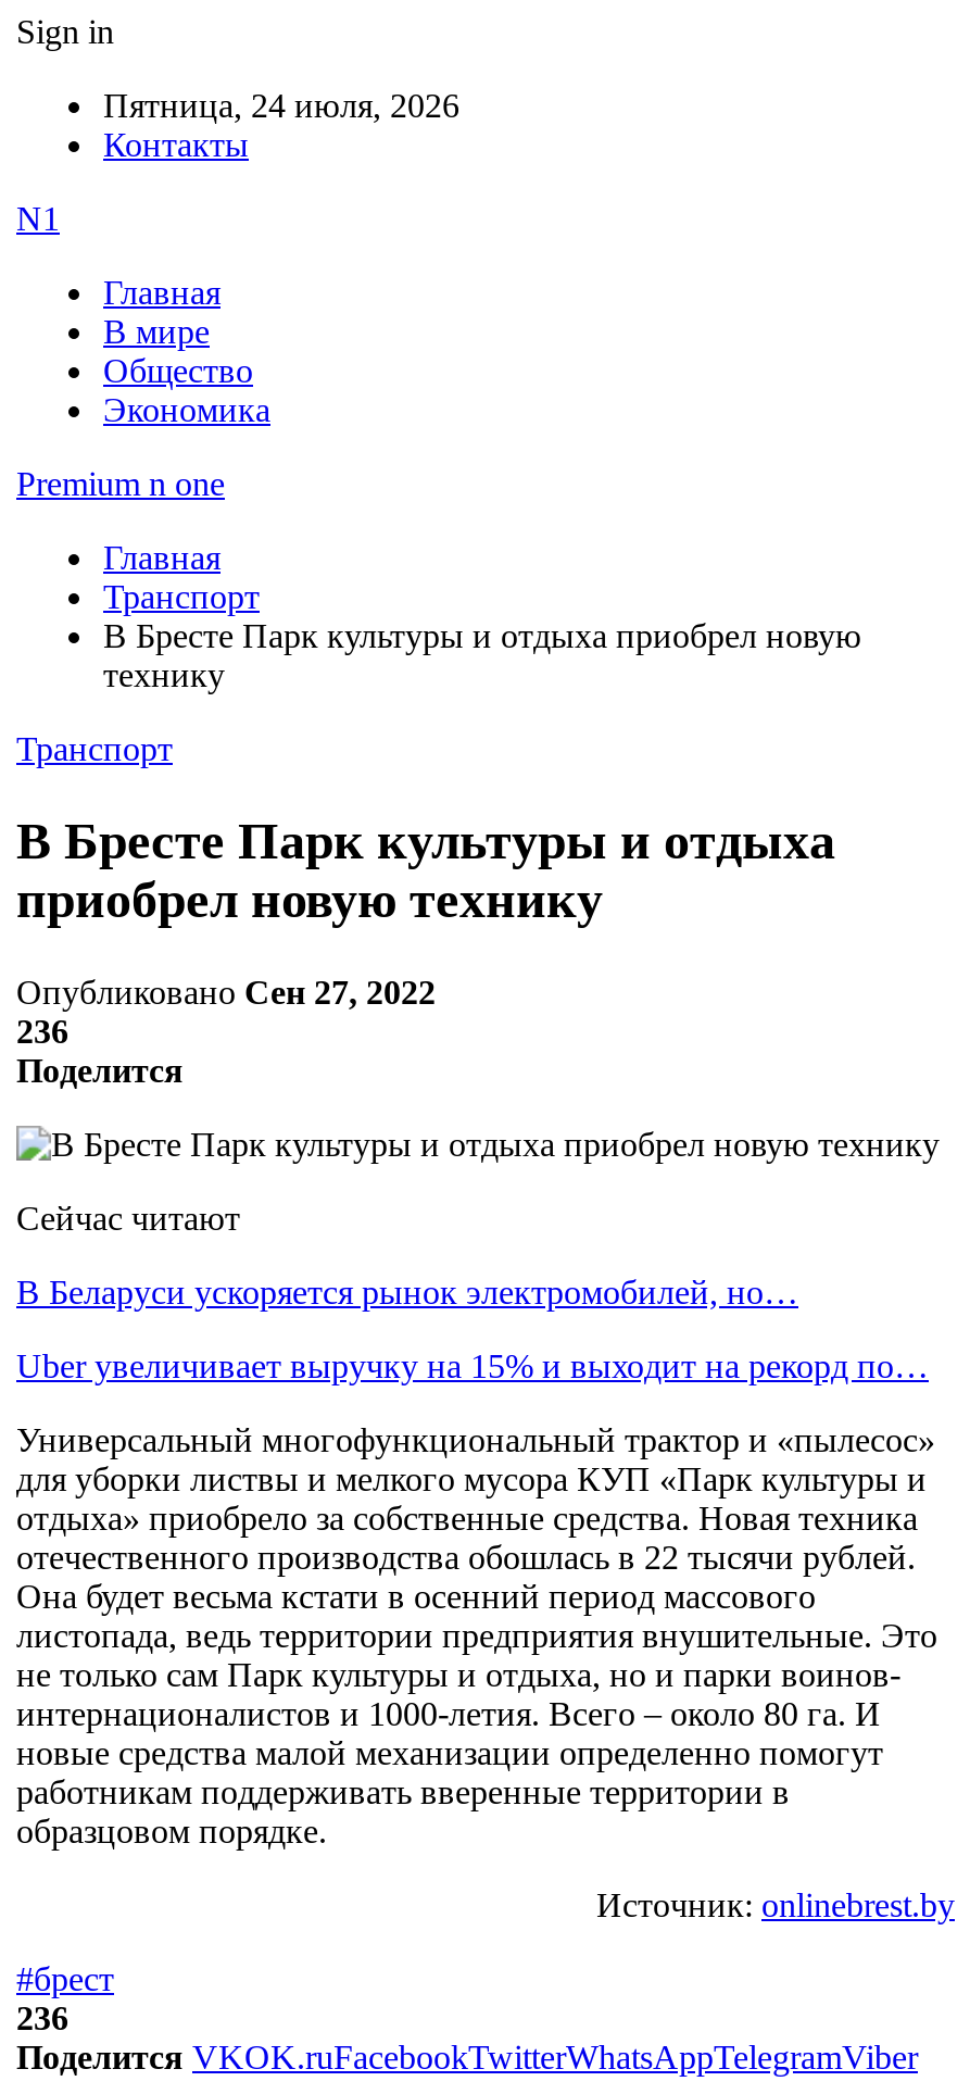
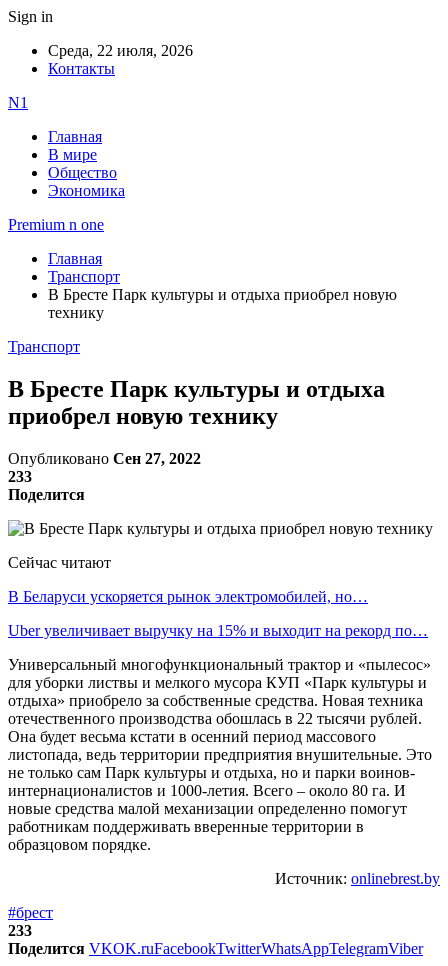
[103,87,459,124] Пятница, 24 июля, 2026 -> [48,42,193,59] Среда, 22 июля, 2026
[16,1012,68,1049] 236 -> [8,468,32,485] 233
[16,1999,68,2036] 236 -> [8,922,32,939] 233

